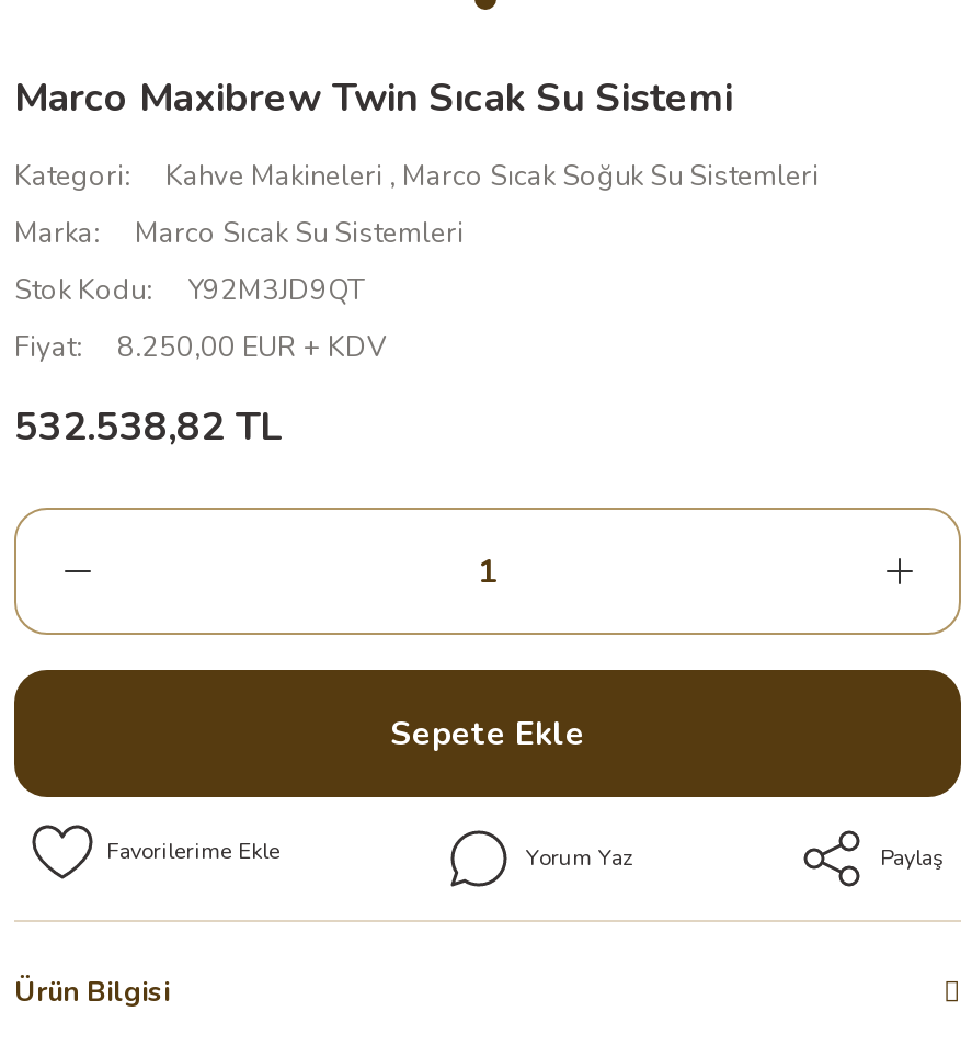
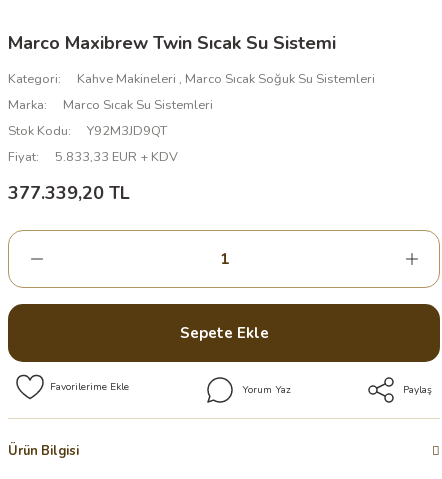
[14,327,387,367] Fiyat 8.250,00 EUR + KDV -> [8,148,178,166] Fiyat 5.833,33 EUR + KDV
[14,400,282,452] 532.538,82 TL -> [8,181,130,205] 377.339,20 TL

